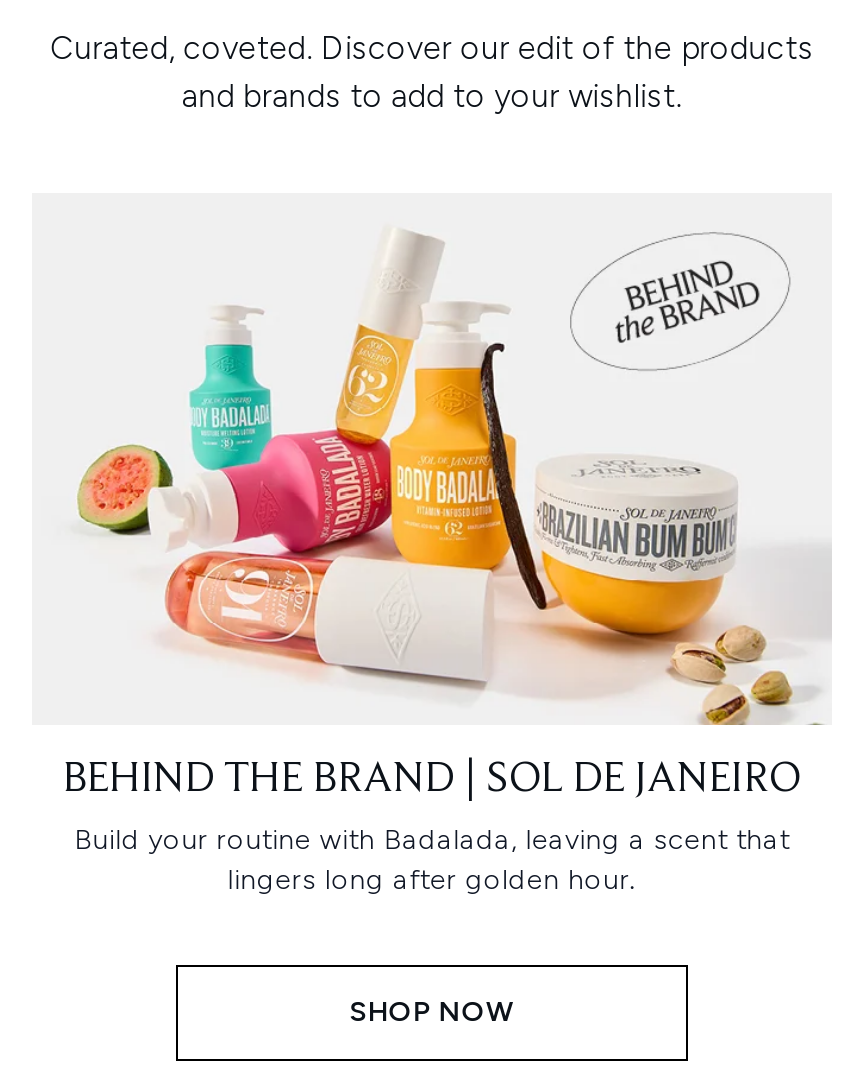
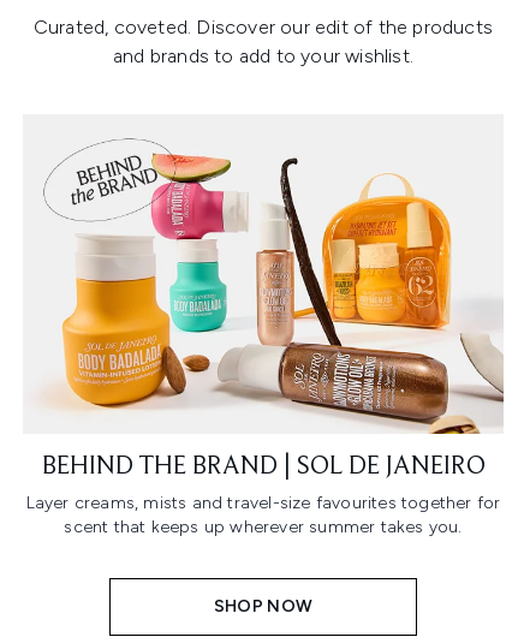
[76,231,832,727] [image] -> [43,138,505,435] [image]
[74,823,790,897] Build your routine with Badalada, leaving a scent that | lingers long after golden hour. -> [26,493,500,537] Layer creams, mists and travel-size favourites together for | scent that keeps up wherever summer takes you.

